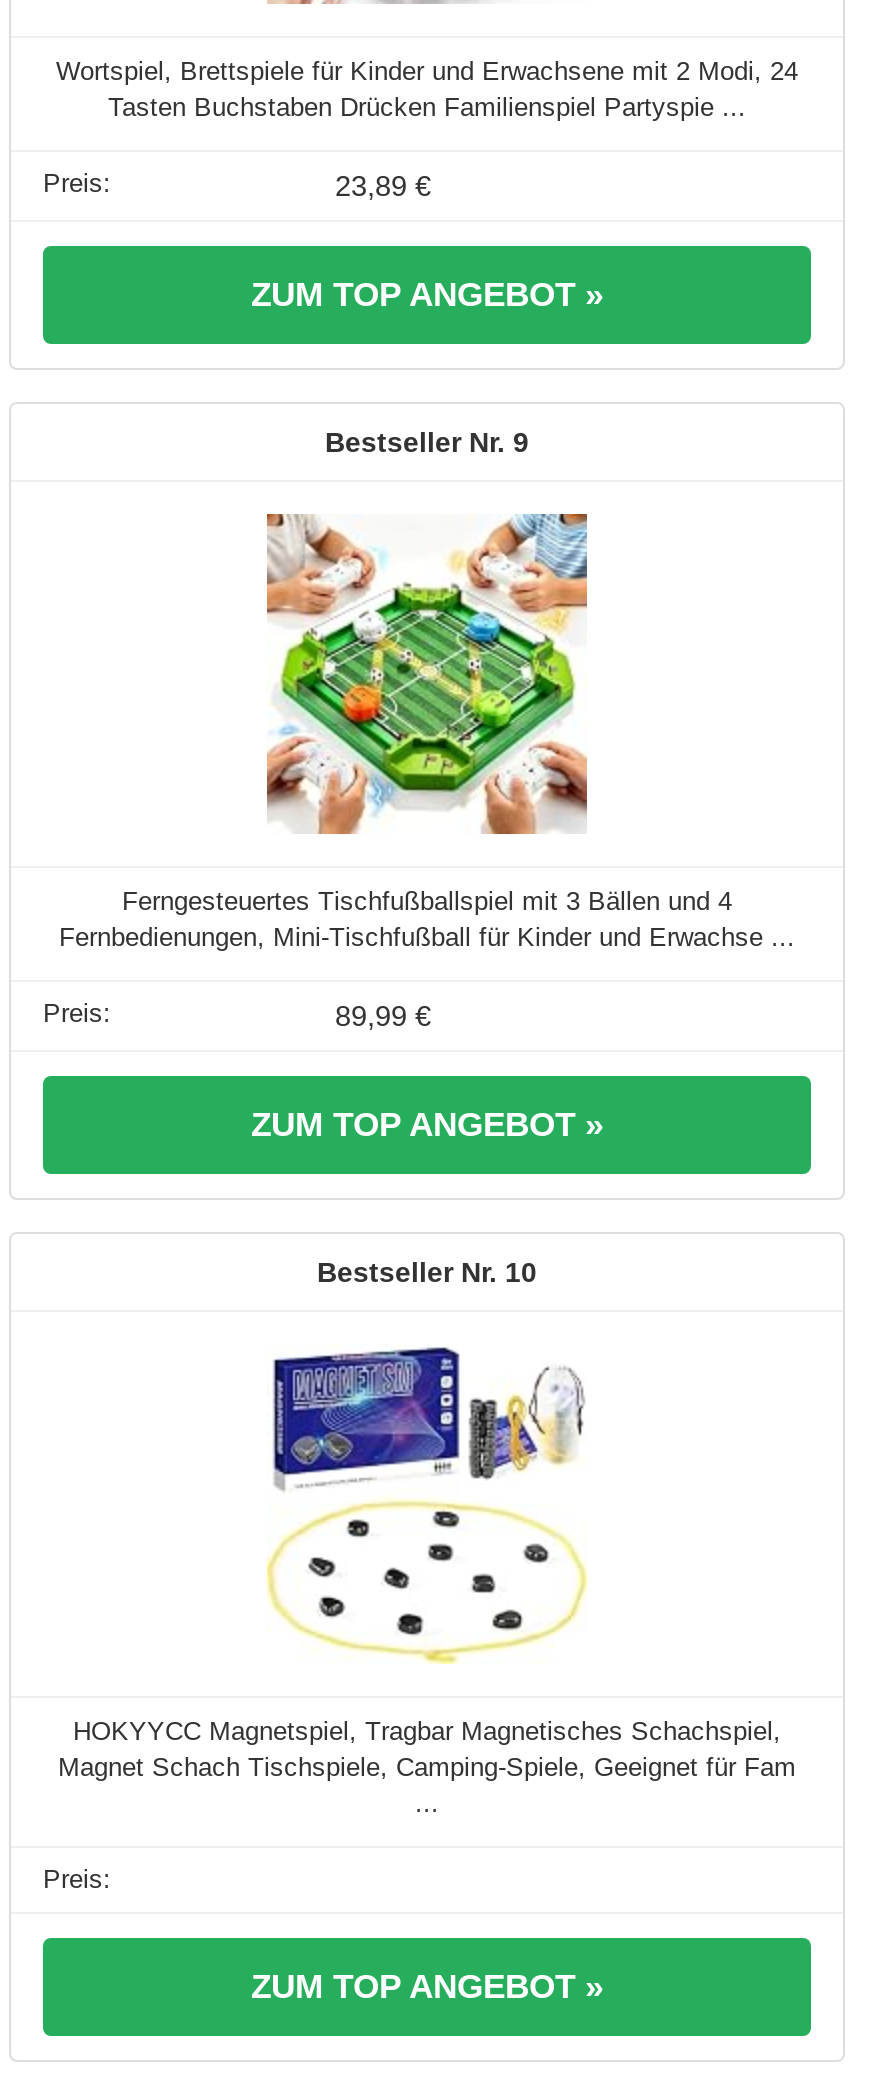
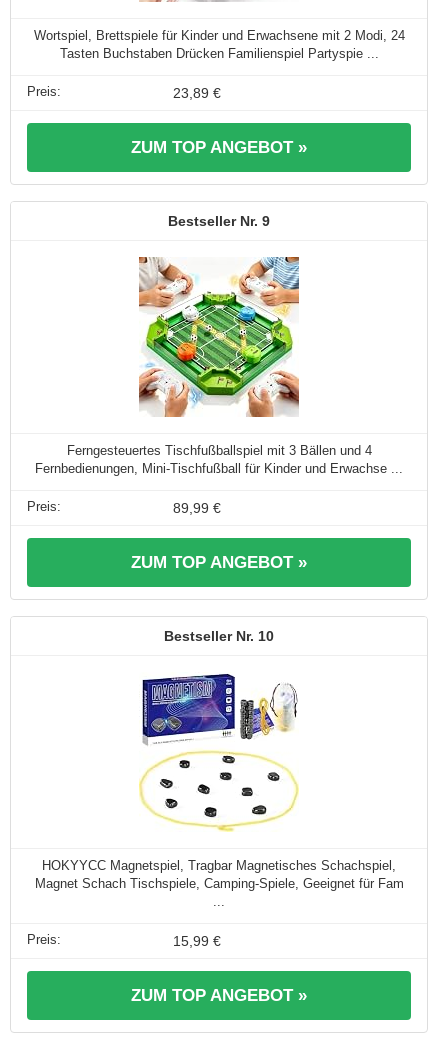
none -> [173,933,221,949] 15,99 €

